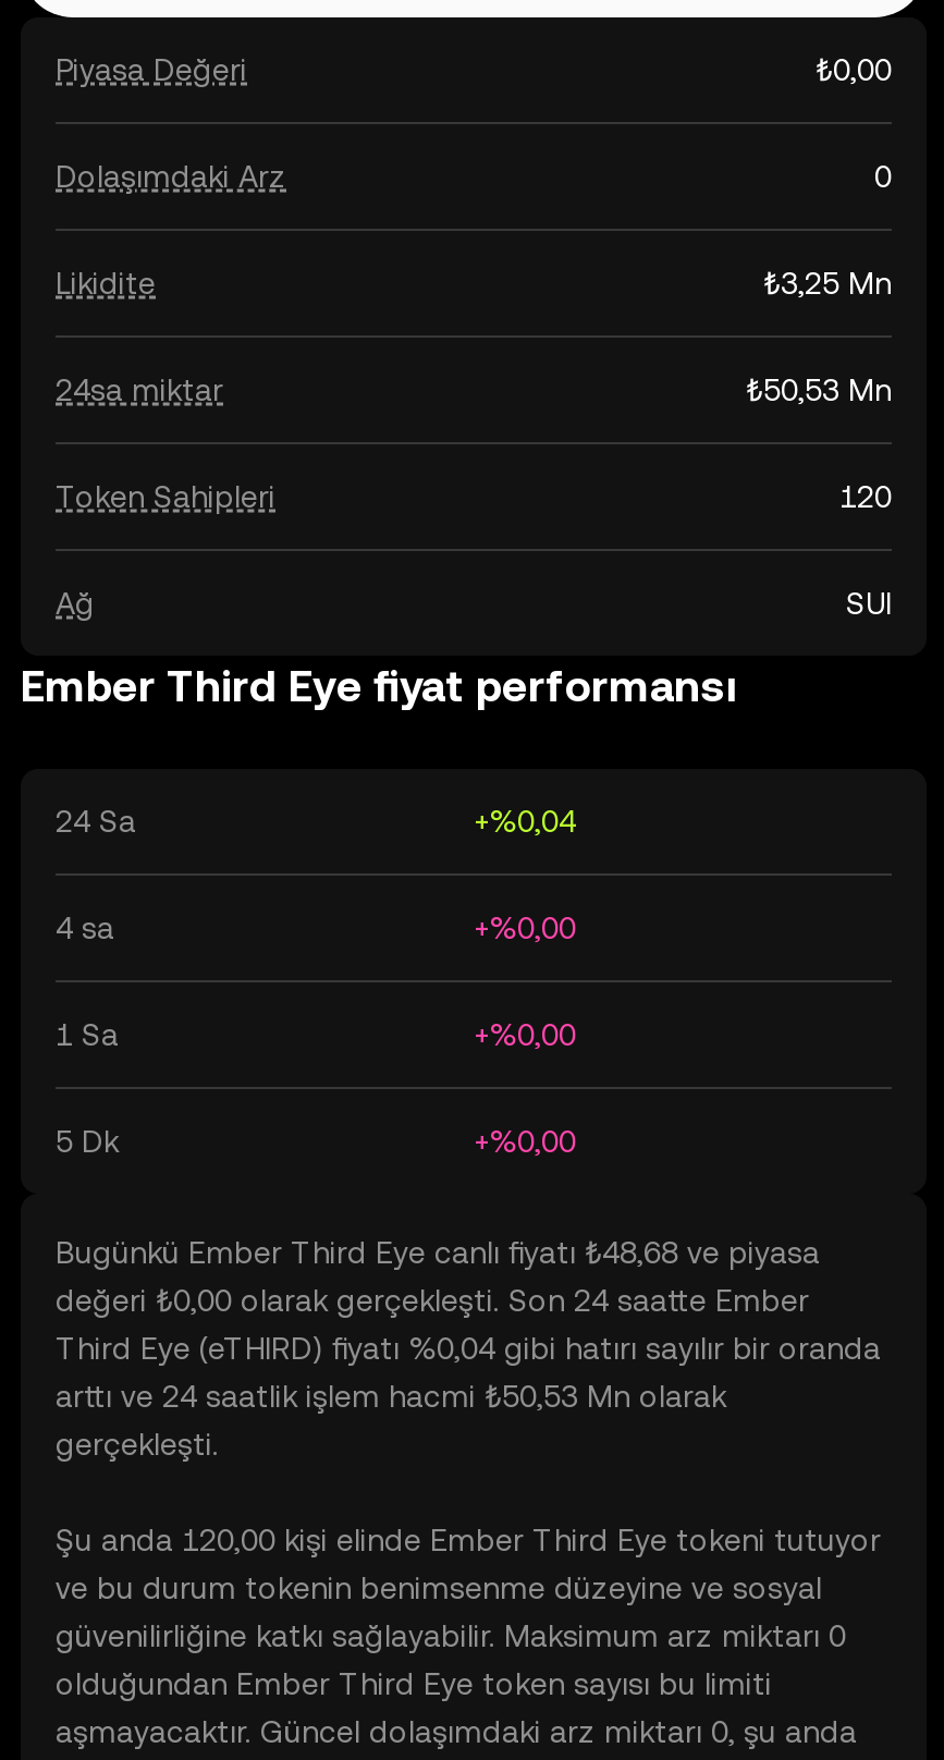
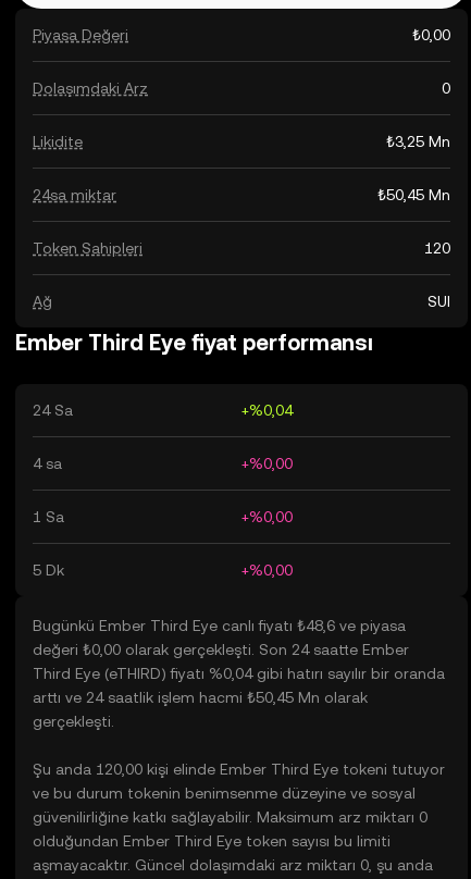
[746,372,892,407] ₺50,53 Mn -> [377,186,450,203] ₺50,45 Mn
[56,1235,820,1270] Bugünkü Ember Third Eye canlı fiyatı ₺48,68 ve piyasa -> [33,617,406,634] Bugünkü Ember Third Eye canlı fiyatı ₺48,6 ve piyasa
[56,1379,726,1414] arttı ve 24 saatlik işlem hacmi ₺50,53 Mn olarak -> [33,689,368,706] arttı ve 24 saatlik işlem hacmi ₺50,45 Mn olarak

